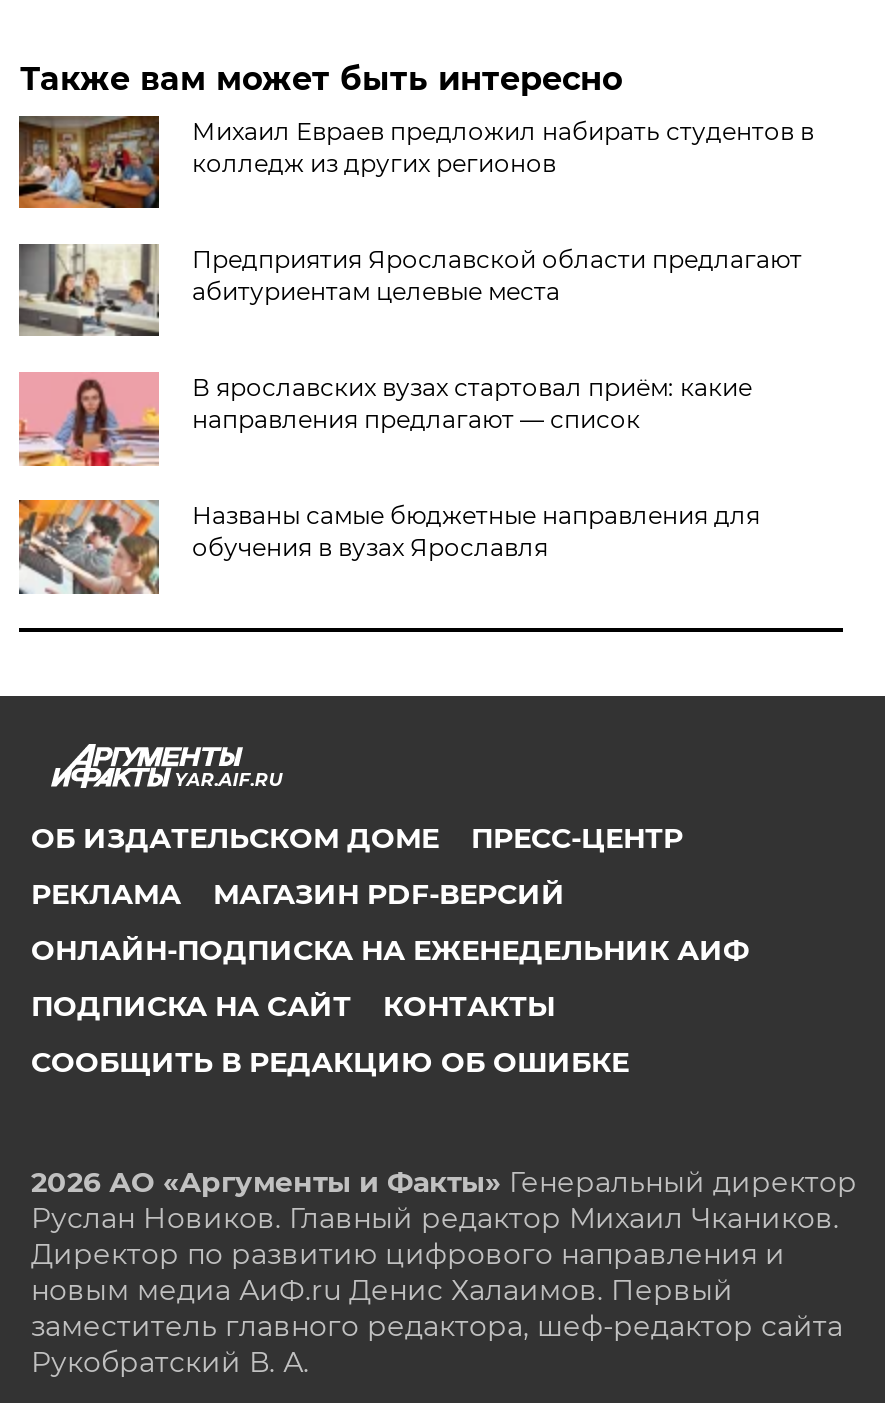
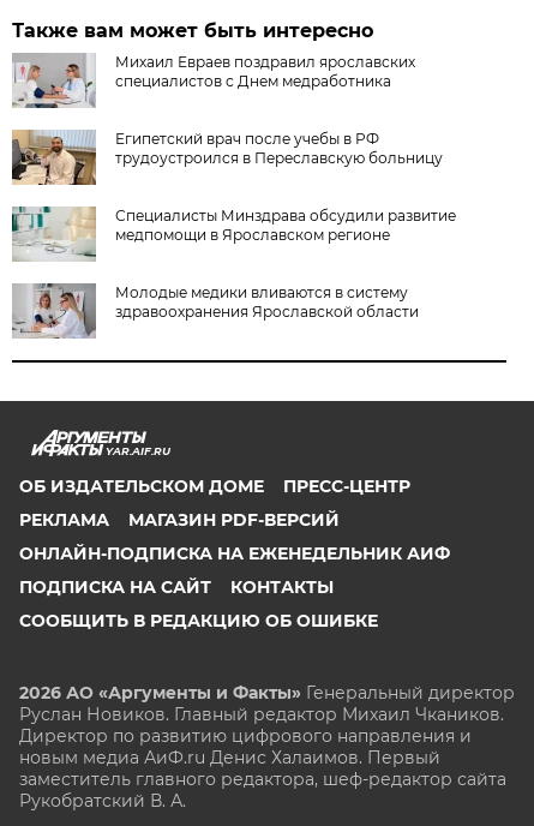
[17,114,814,210] [image] | Михаил Евраев предложил набирать студентов в | колледж из других регионов -> [12,53,416,109] [image] | Михаил Евраев поздравил ярославских | специалистов с Днем медработника
[17,242,802,338] [image] | Предприятия Ярославской области предлагают | абитуриентам целевые места -> [11,128,443,186] [image] | Египетский врач после учебы в РФ | трудоустроился в Переславскую больницу
[17,372,752,468] [image] | В ярославских вузах стартовал приём: какие | направления предлагают — список -> [11,205,456,263] [image] | Специалисты Минздрава обсудили развитие | медпомощи в Ярославском регионе
[17,498,760,596] [image] | Названы самые бюджетные направления для | обучения в вузах Ярославля -> [11,282,419,340] [image] | Молодые медики вливаются в систему | здравоохранения Ярославской области

